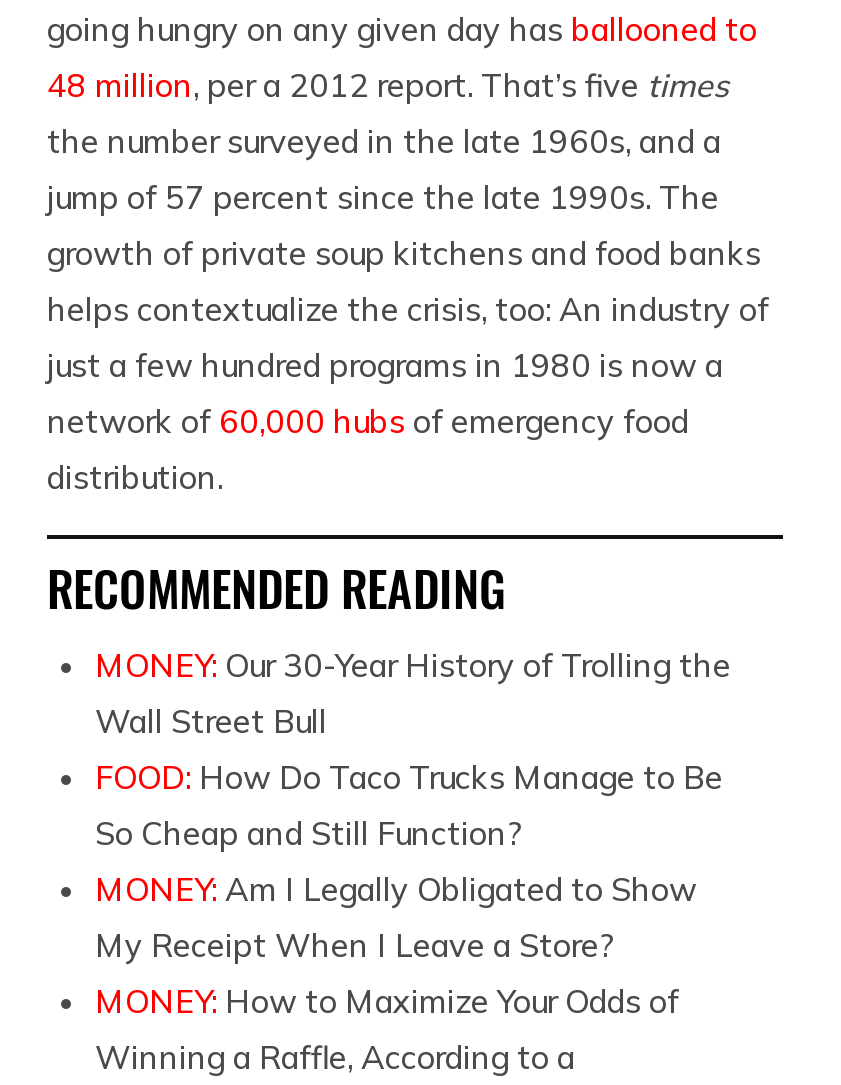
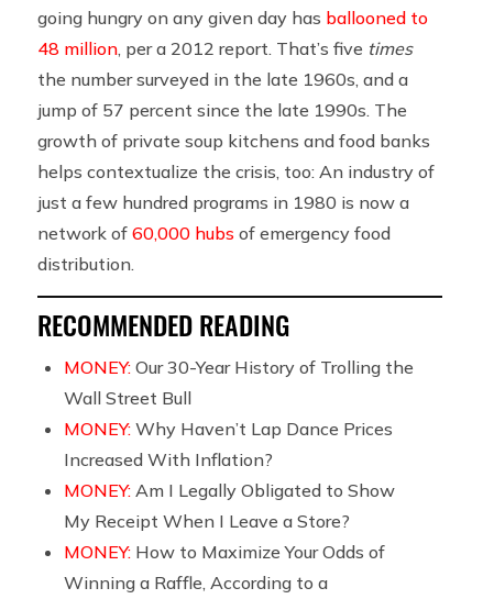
[95,757,723,853] FOOD: How Do Taco Trucks Manage to Be | So Cheap and Still Function? -> [64,417,393,470] MONEY: Why Haven’t Lap Dance Prices | Increased With Inflation?

